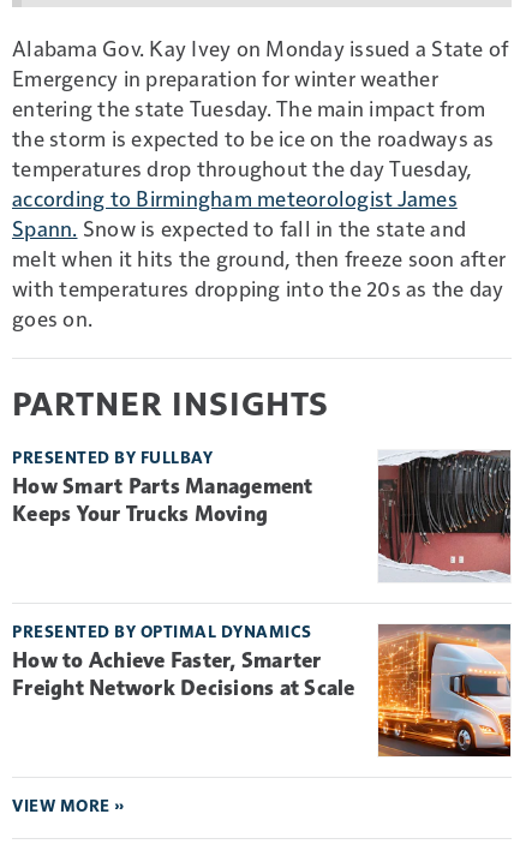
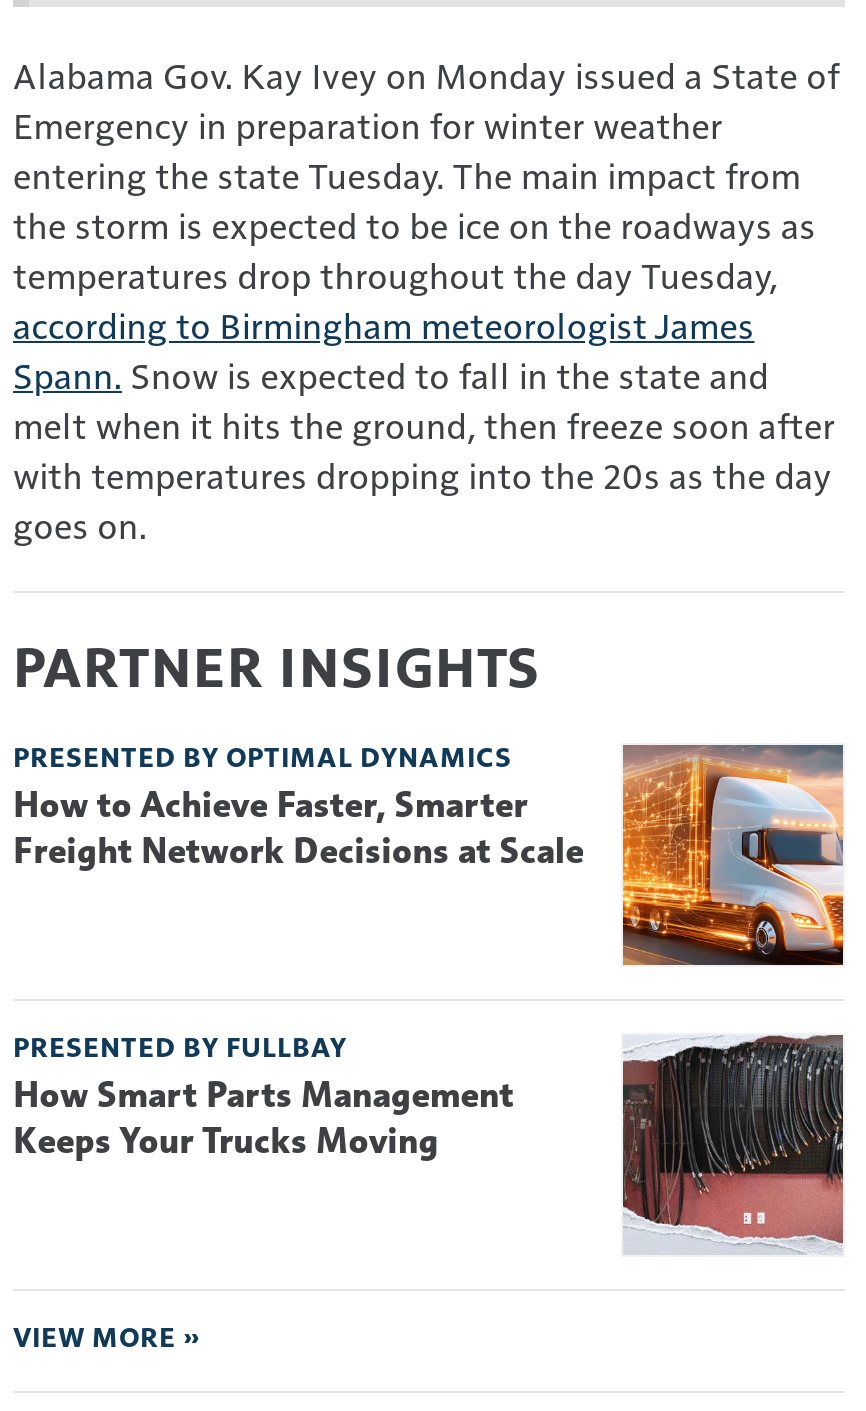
moved [12,447,313,527] -> [13,1029,514,1163]: PRESENTED BY FULLBAY | How Smart Parts Management | Keeps Your Trucks Moving
moved [12,621,512,758] -> [13,739,845,967]: [image] | PRESENTED BY OPTIMAL DYNAMICS | How to Achieve Faster, Smarter | Freight Network Decisions at Scale

